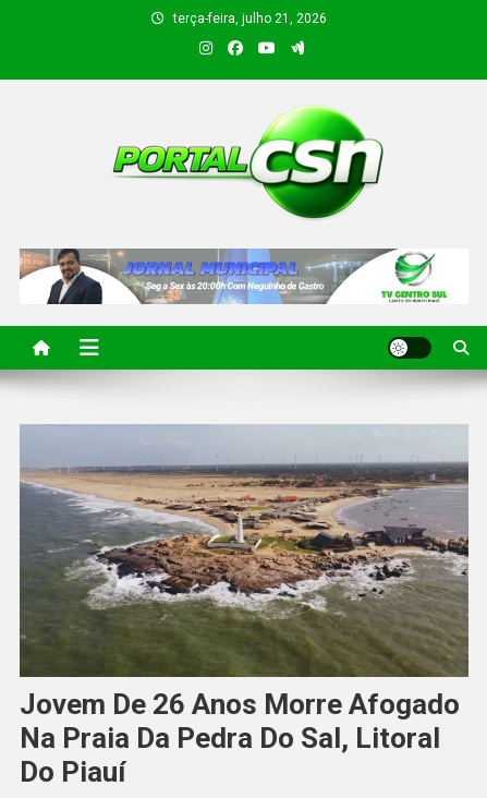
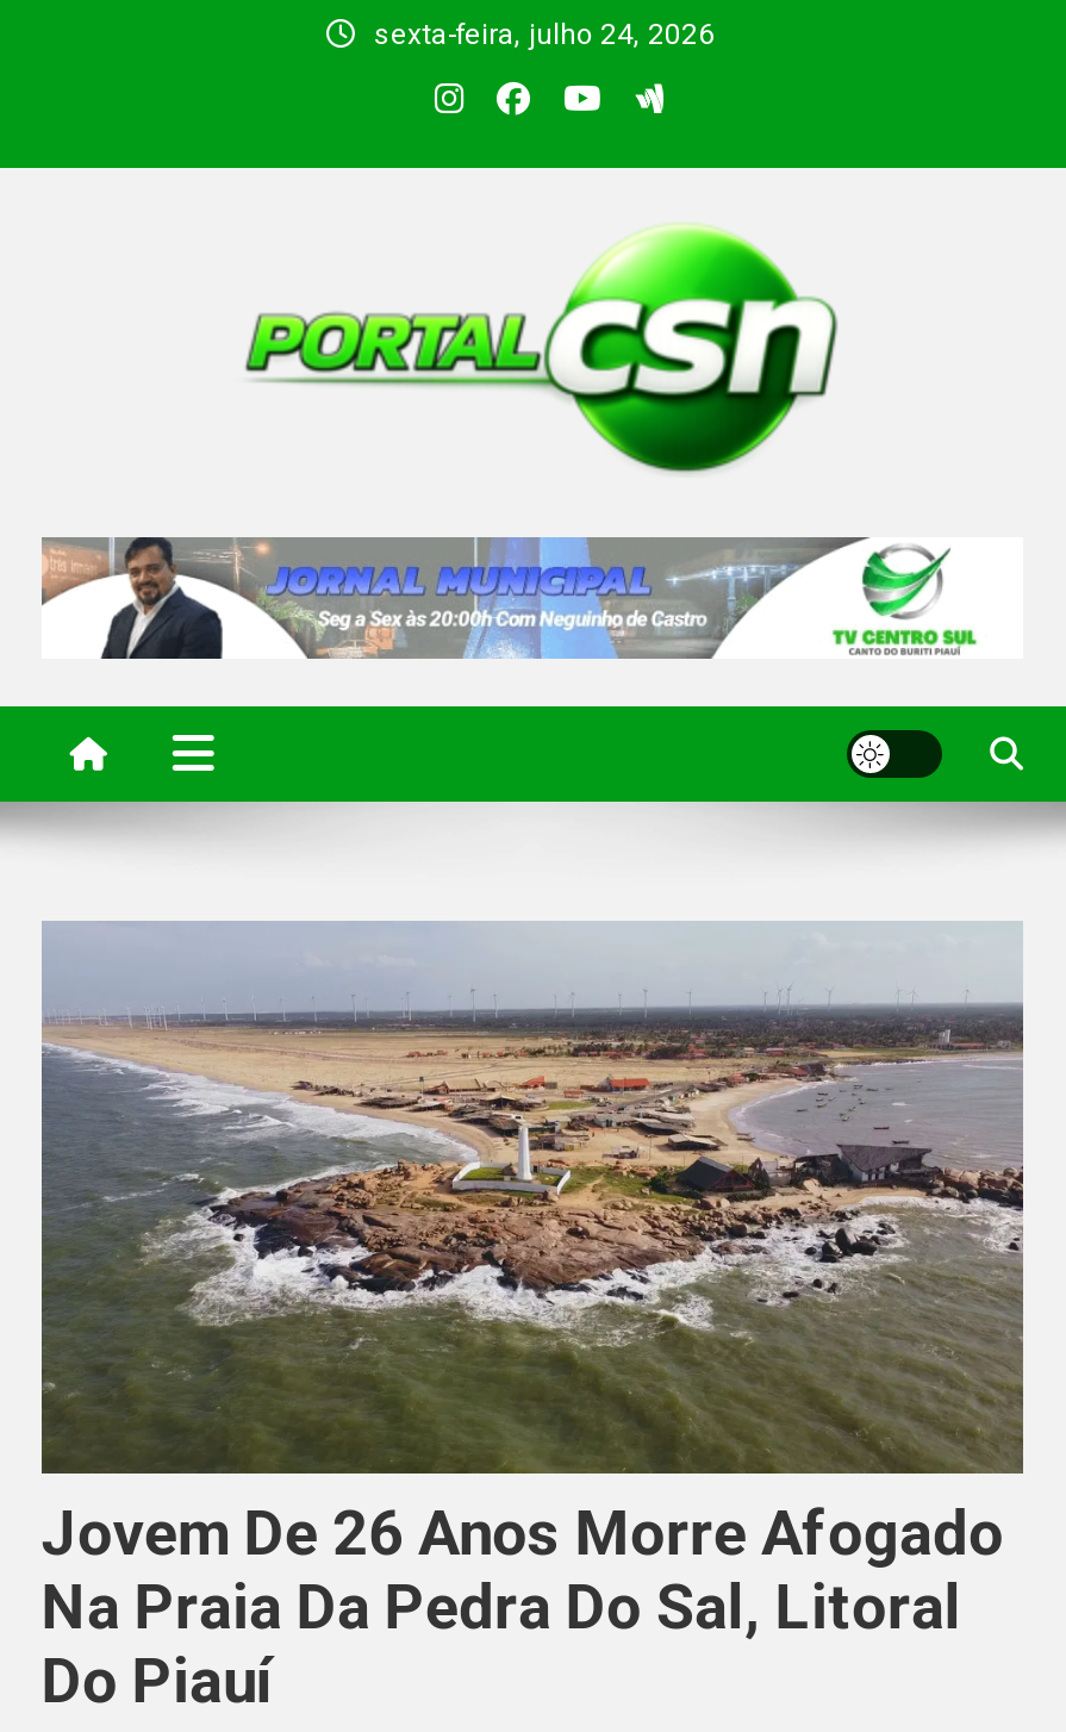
[173,11,326,26] terça-feira, julho 21, 2026 -> [374,18,715,51] sexta-feira, julho 24, 2026

